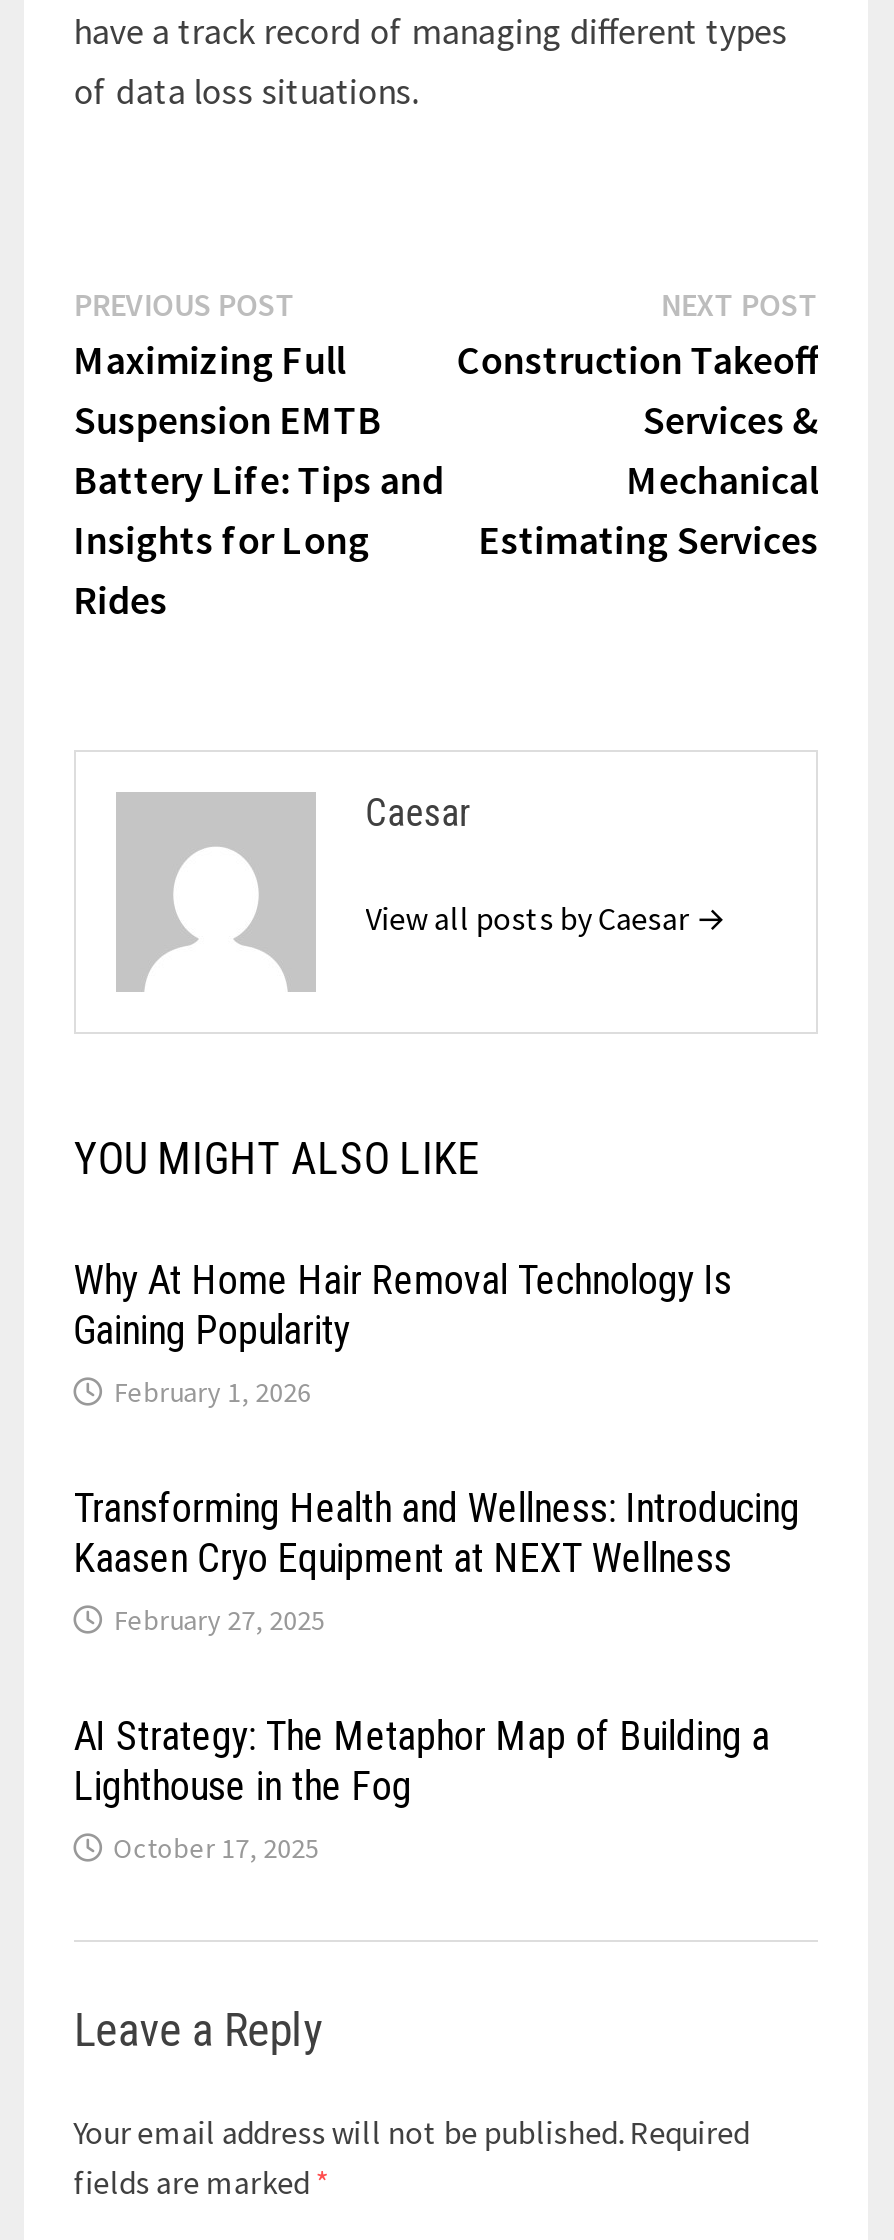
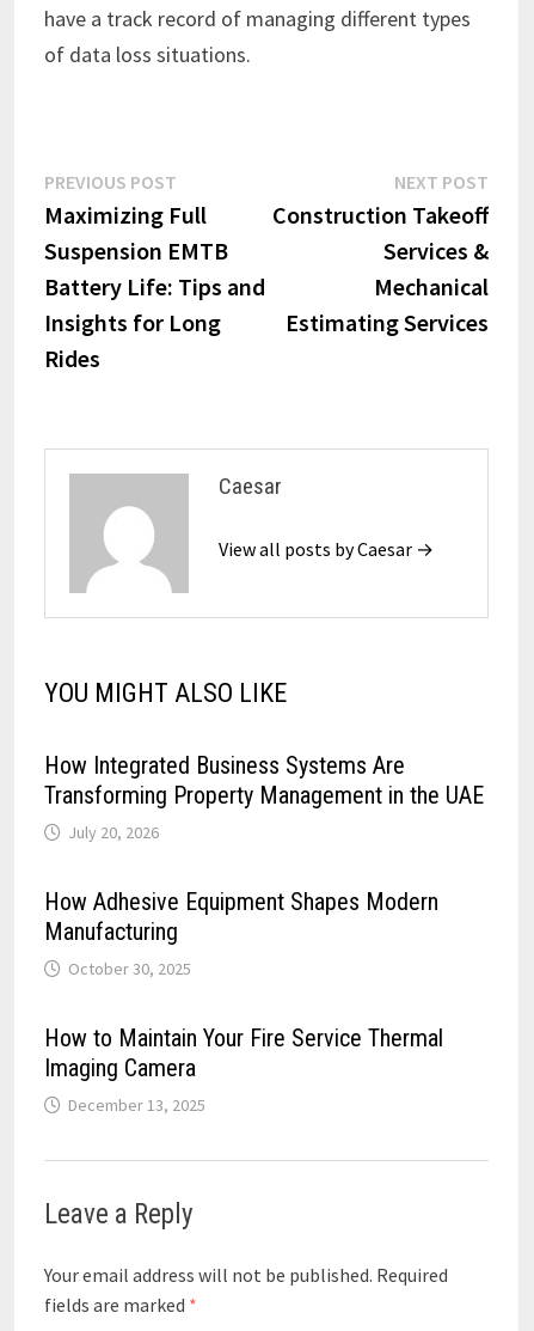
[74,1255,732,1409] Why At Home Hair Removal Technology Is | Gaining Popularity | February 1, 2026 -> [44,751,484,843] How Integrated Business Systems Are | Transforming Property Management in the UAE | July 20, 2026
[74,1483,800,1637] Transforming Health and Wellness: Introducing | Kaasen Cryo Equipment at NEXT Wellness | February 27, 2025 -> [44,887,438,979] How Adhesive Equipment Shapes Modern | Manufacturing | October 30, 2025
[74,1711,770,1865] AI Strategy: The Metaphor Map of Building a | Lighthouse in the Fog | October 17, 2025 -> [44,1023,443,1115] How to Maintain Your Fire Service Thermal | Imaging Camera | December 13, 2025

